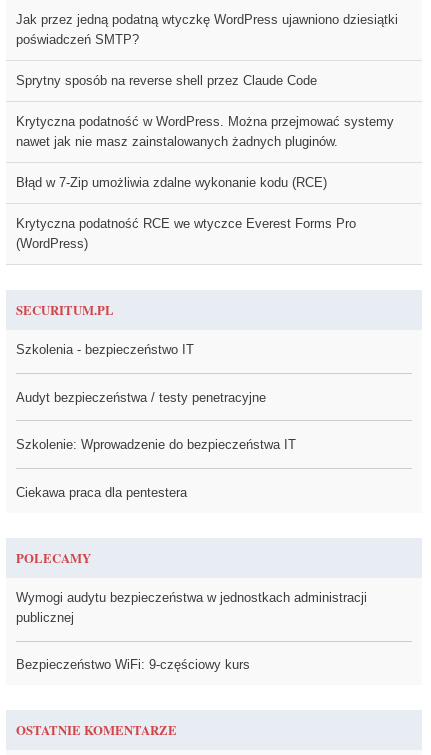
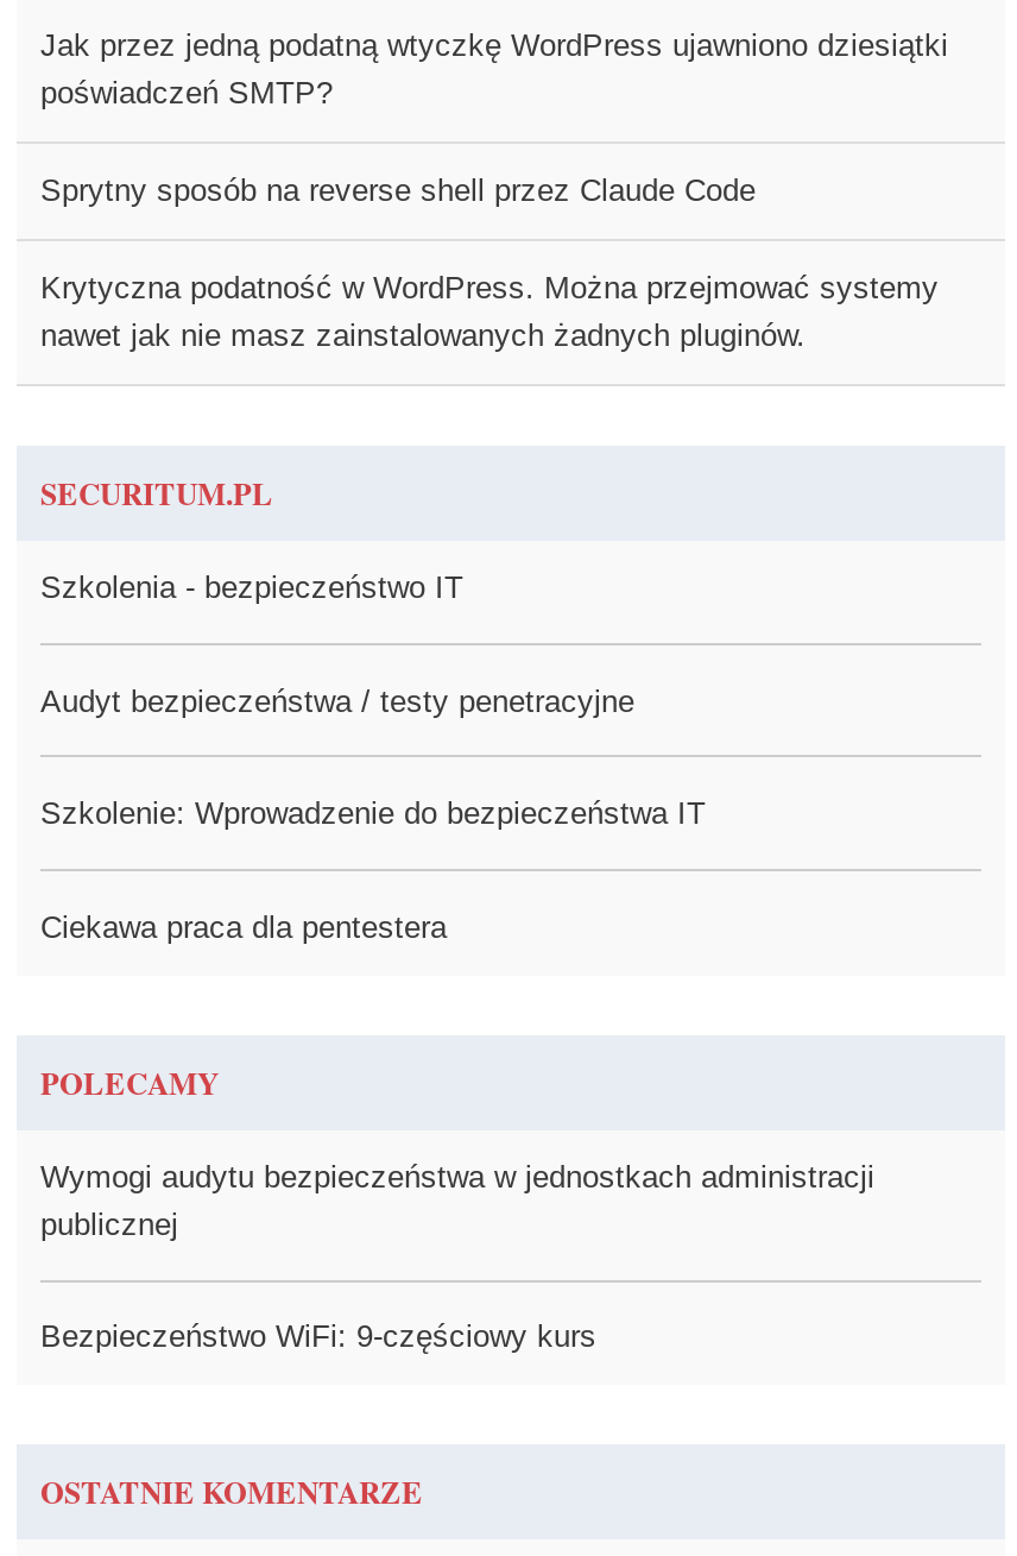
[16,175,356,251] Błąd w 7-Zip umożliwia zdalne wykonanie kodu (RCE) | Krytyczna podatność RCE we wtyczce Everest Forms Pro | (WordPress) -> none

